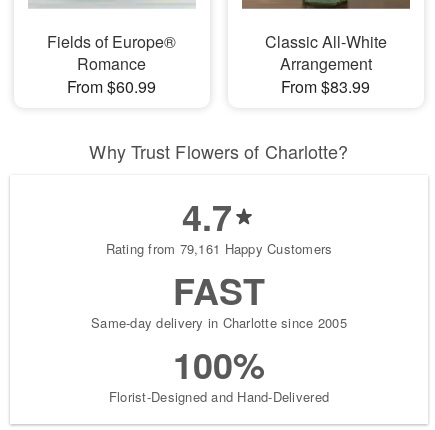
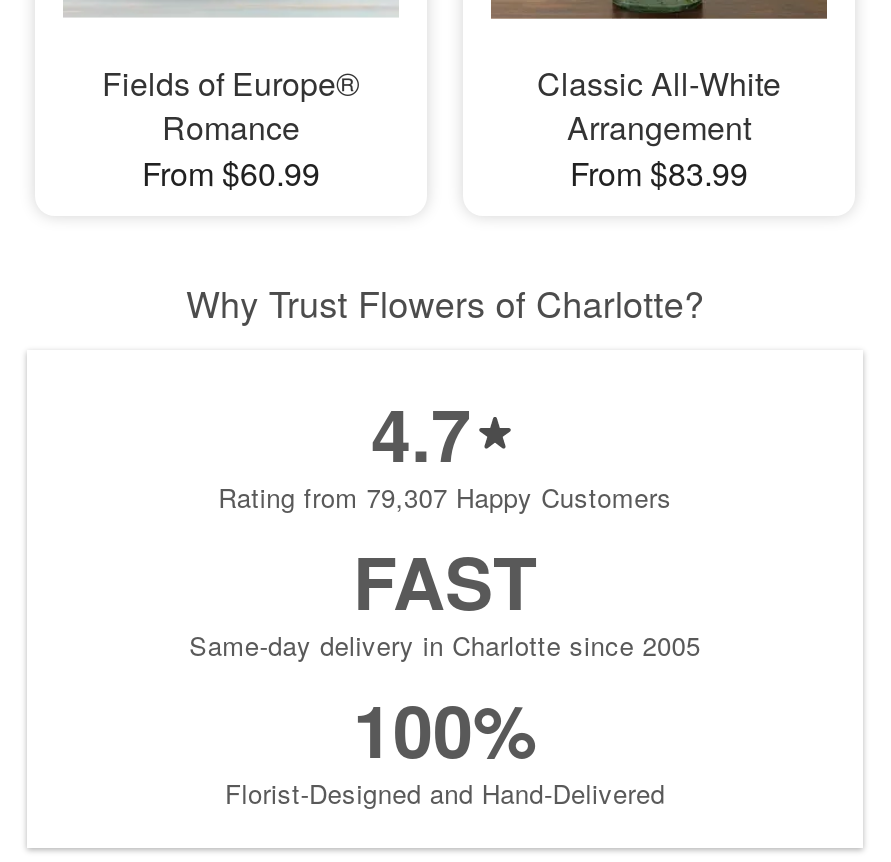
[106,239,332,258] Rating from 79,161 Happy Customers -> [218,478,672,516] Rating from 79,307 Happy Customers

